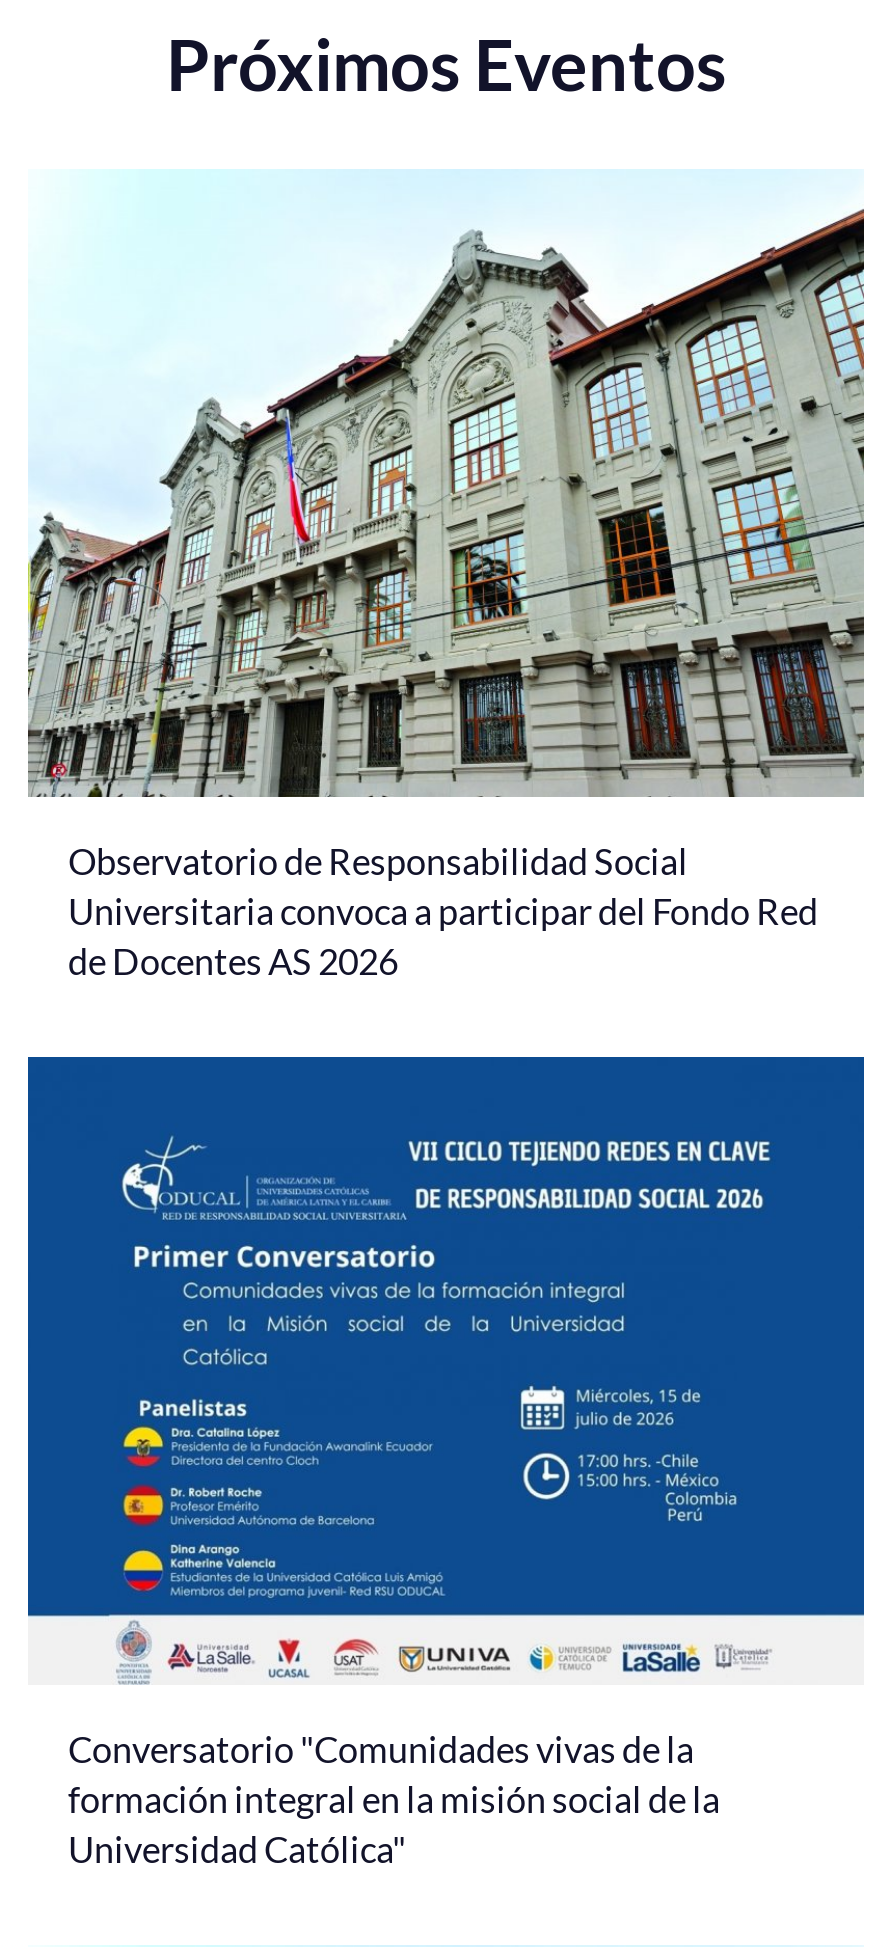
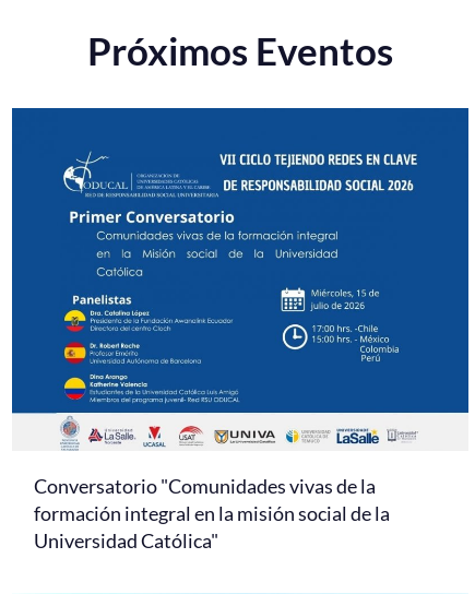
[26,169,866,983] [image] | Observatorio de Responsabilidad Social | Universitaria convoca a participar del Fondo Red | de Docentes AS 2026 -> none

